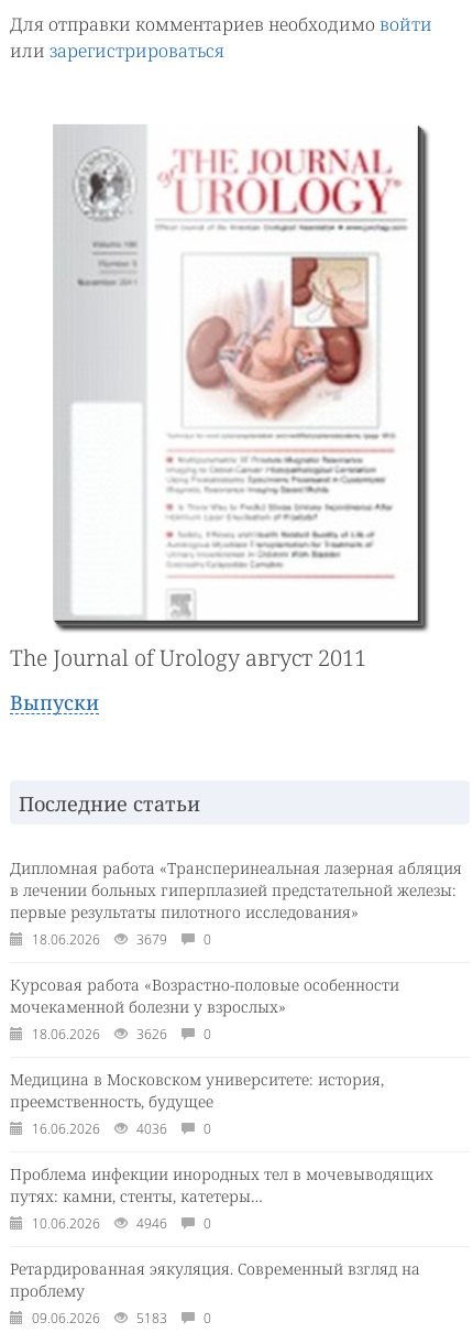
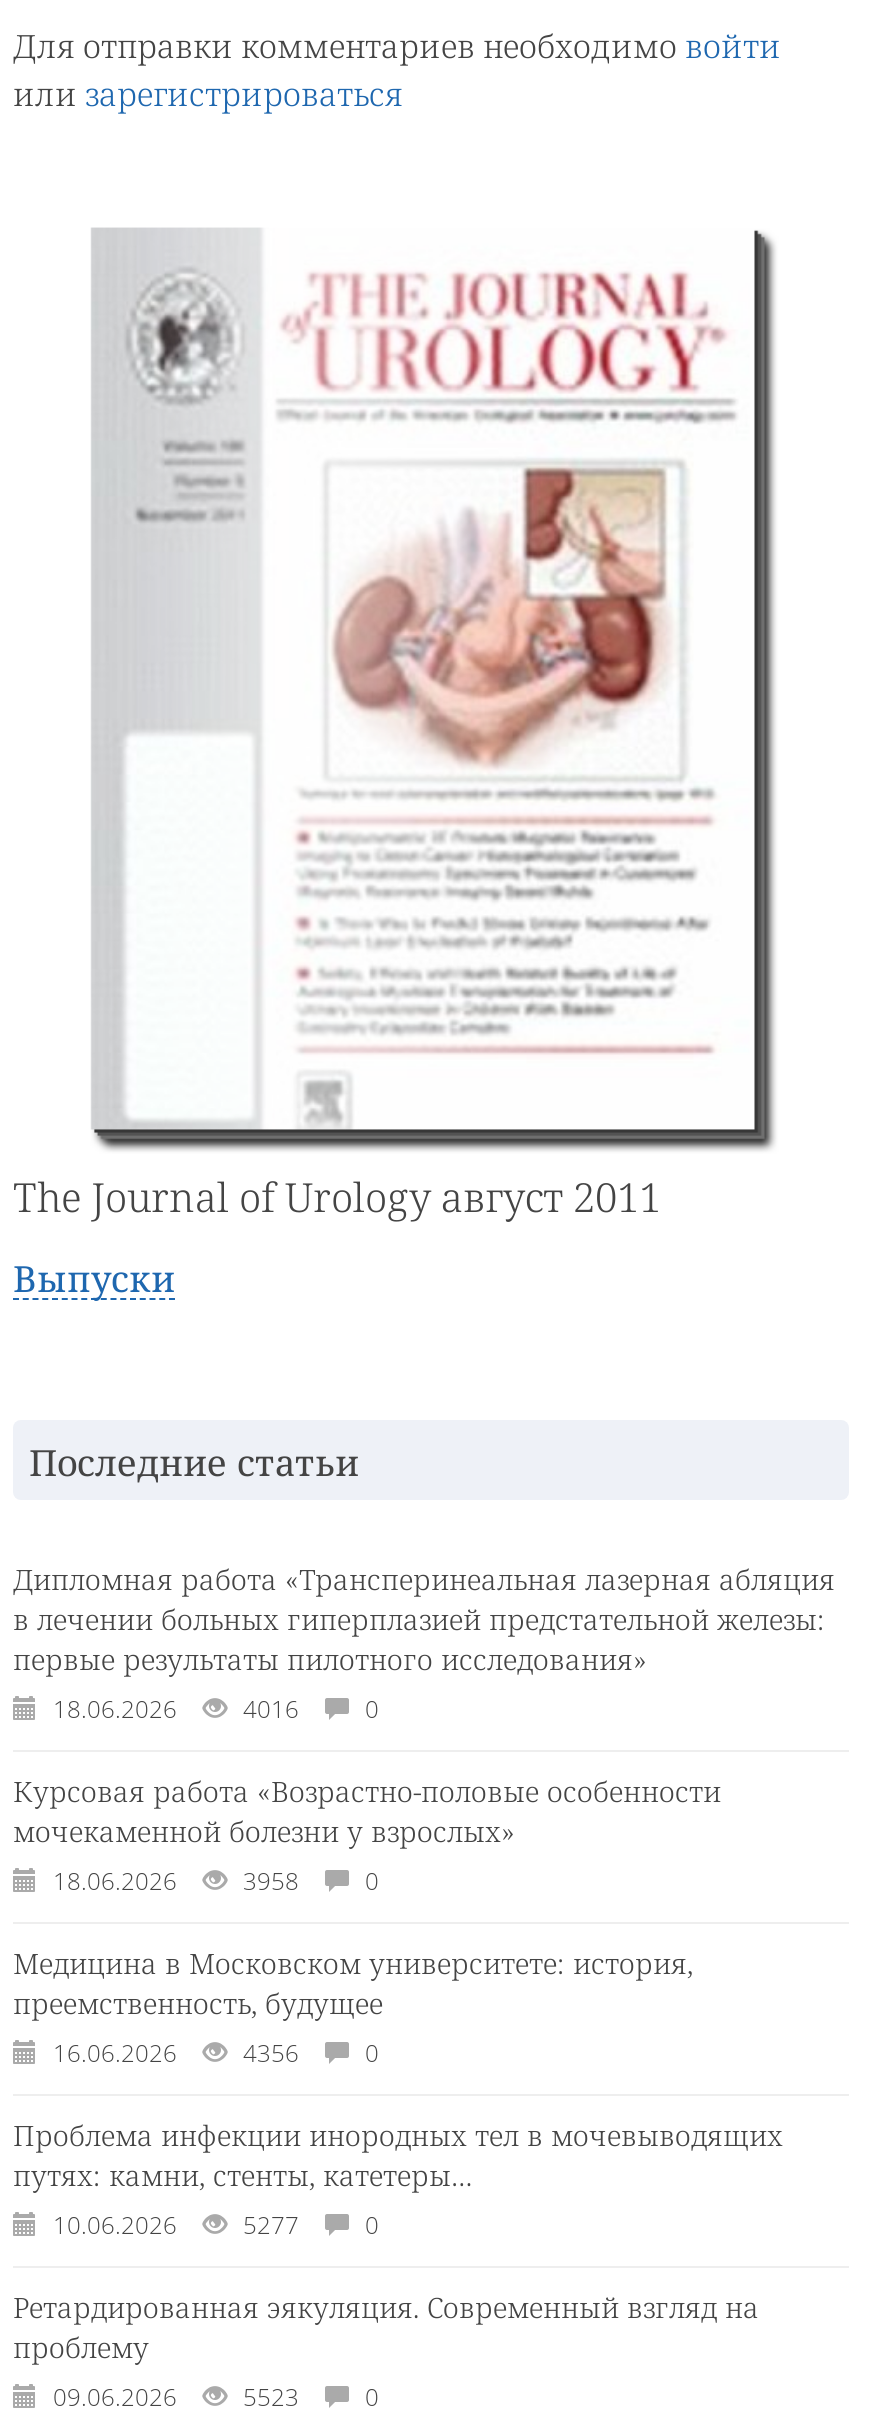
[29,930,211,949] 18.06.2026 3679 0 -> [47,1693,379,1727] 18.06.2026 4016 0
[29,1025,211,1044] 18.06.2026 3626 0 -> [47,1865,379,1899] 18.06.2026 3958 0
[29,1120,211,1138] 16.06.2026 4036 0 -> [47,2037,379,2071] 16.06.2026 4356 0
[29,1214,211,1233] 10.06.2026 4946 0 -> [47,2209,379,2243] 10.06.2026 5277 0
[29,1309,211,1328] 09.06.2026 5183 0 -> [47,2381,379,2415] 09.06.2026 5523 0

